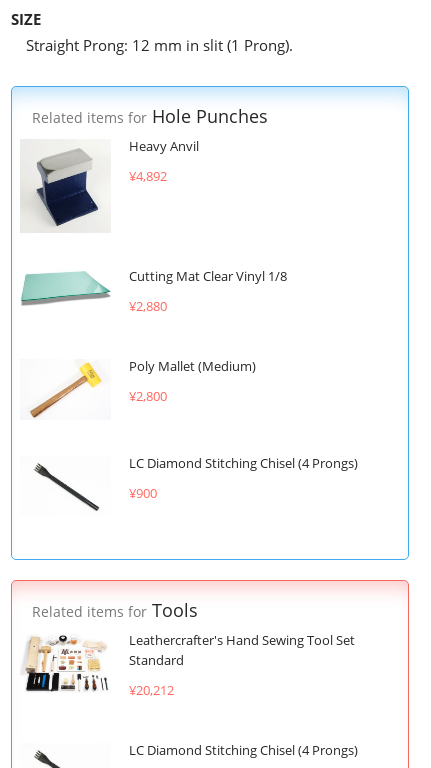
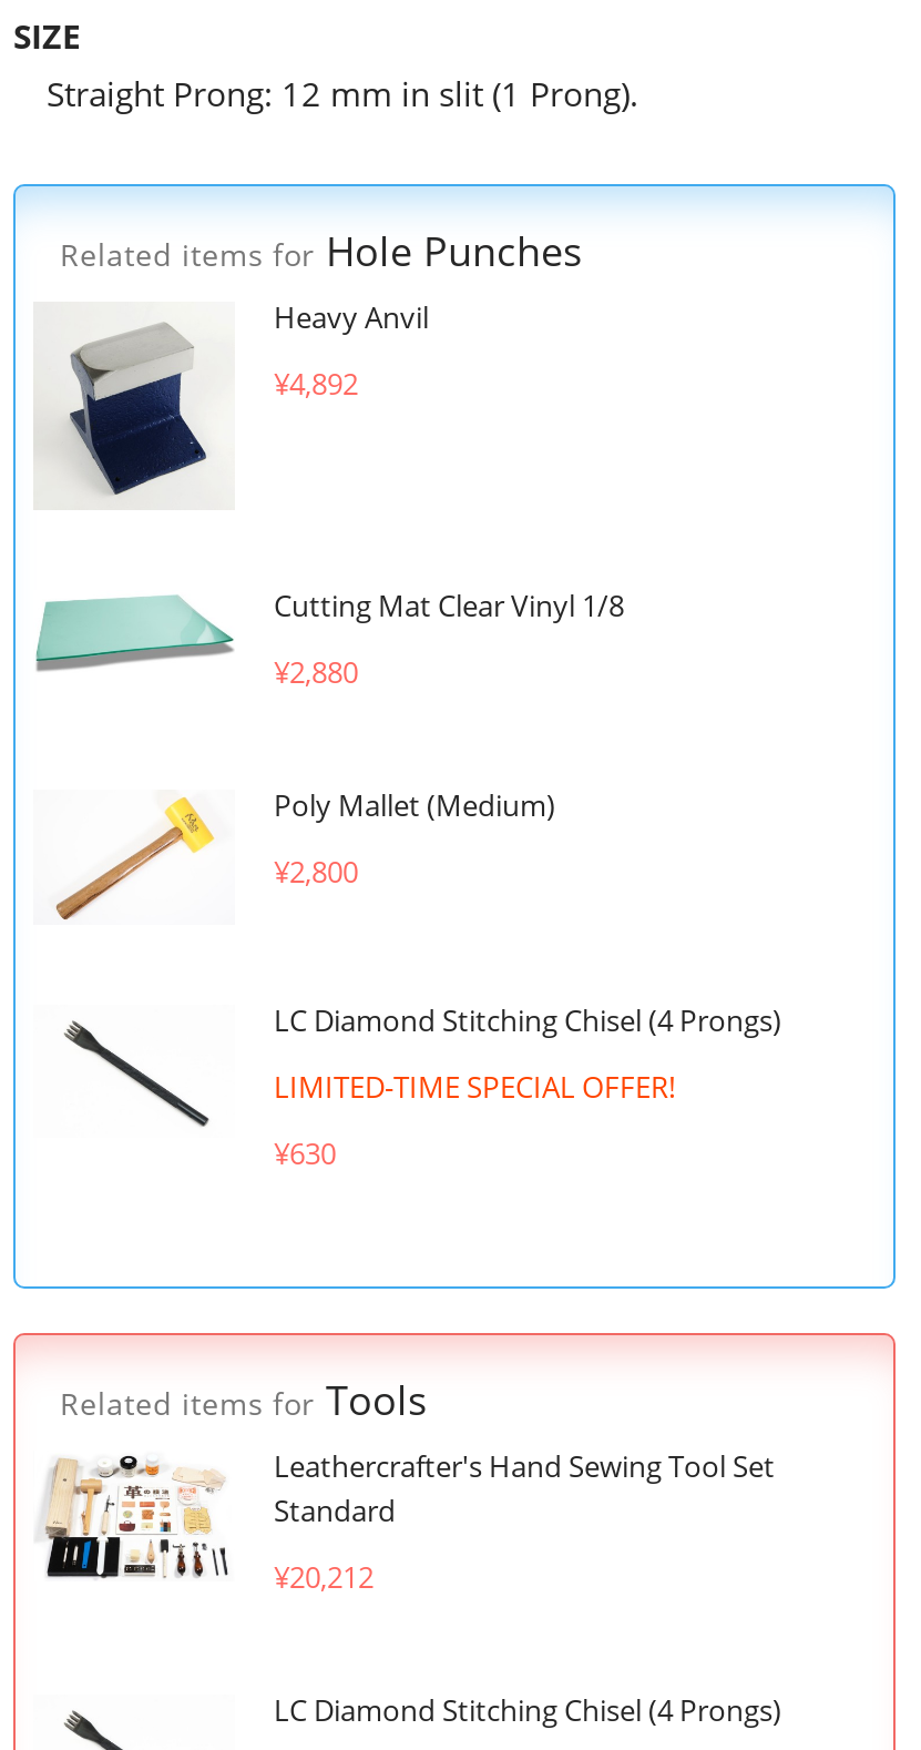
[128,483,156,501] ¥900 -> [274,1066,675,1172] LIMITED-TIME SPECIAL OFFER! | ¥630

